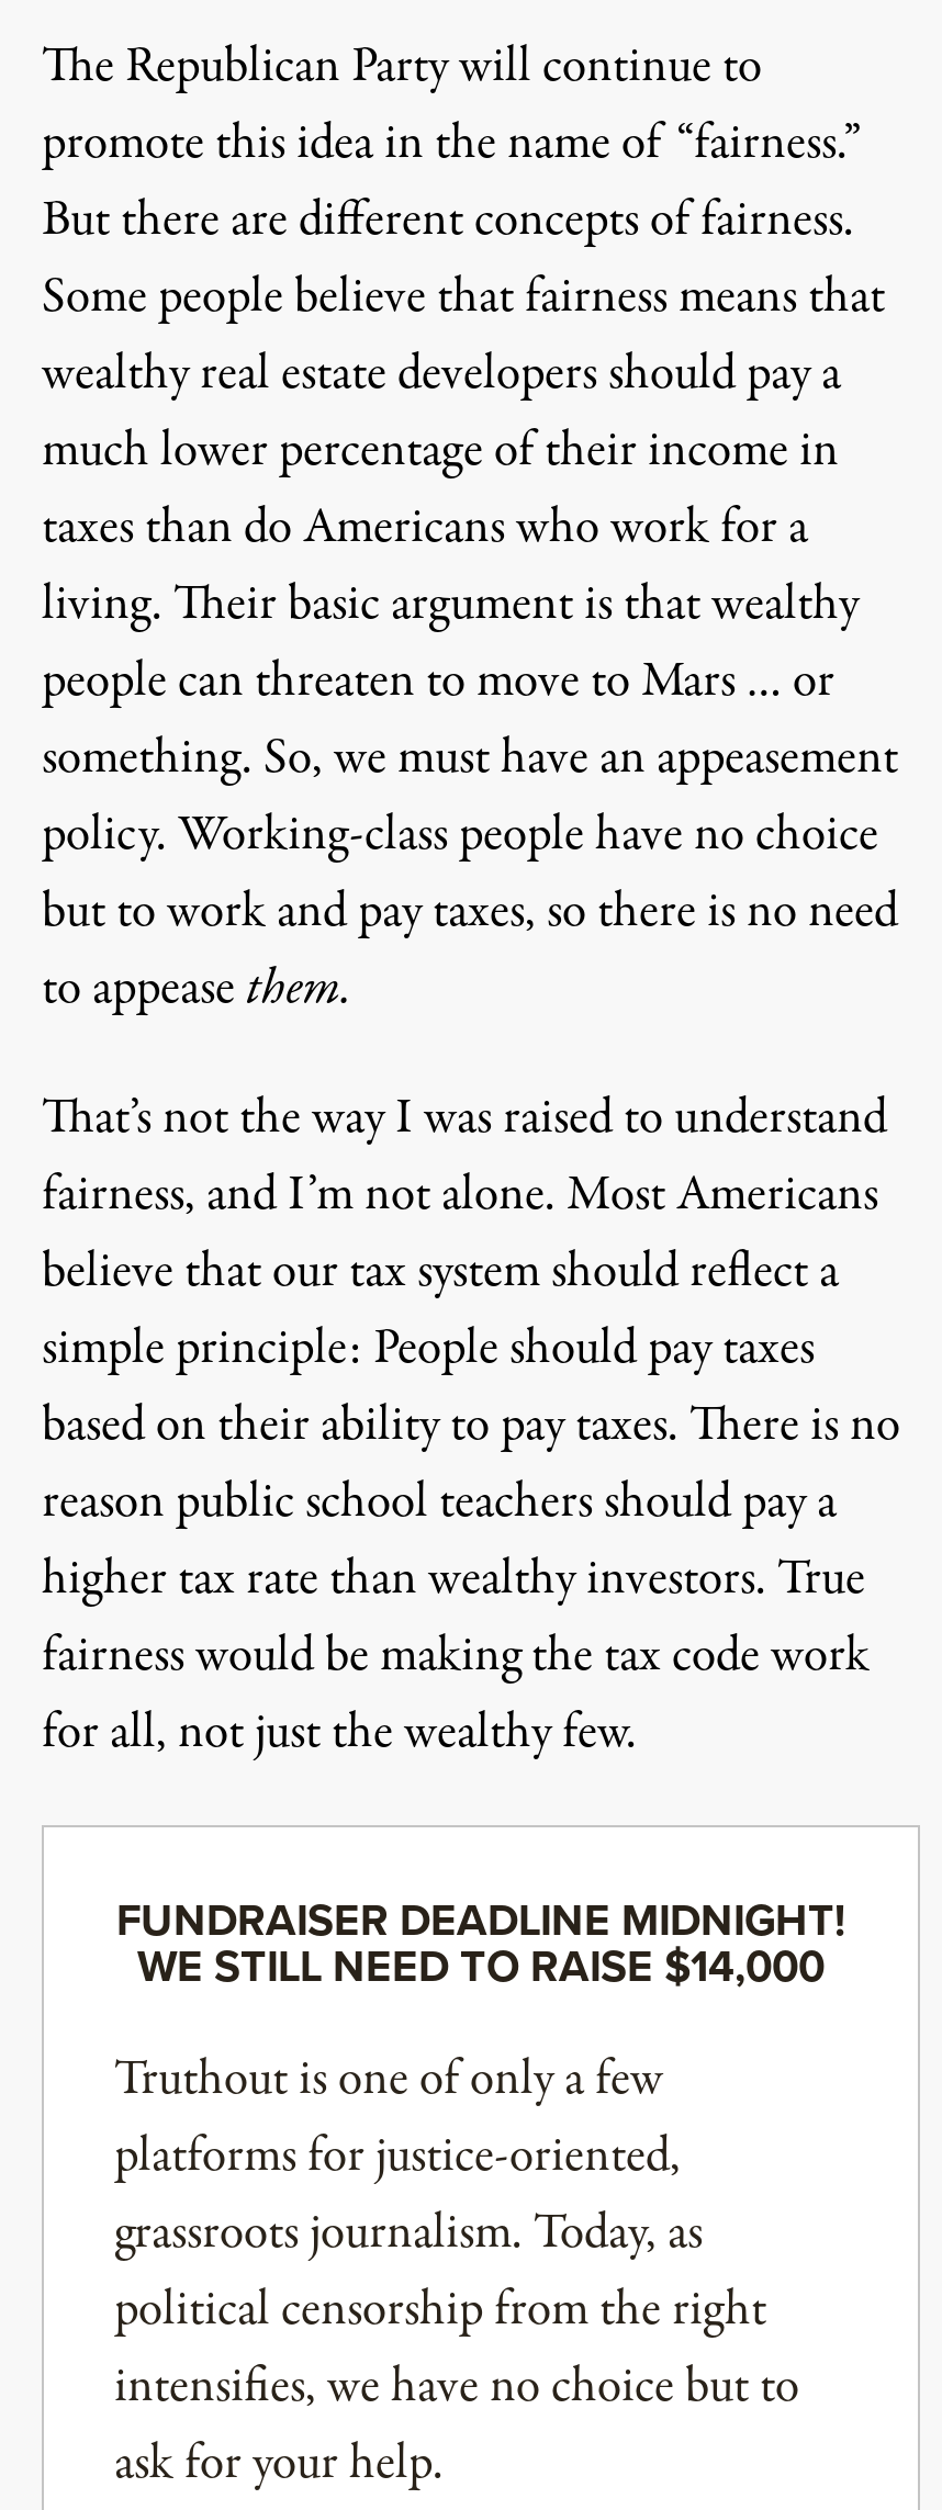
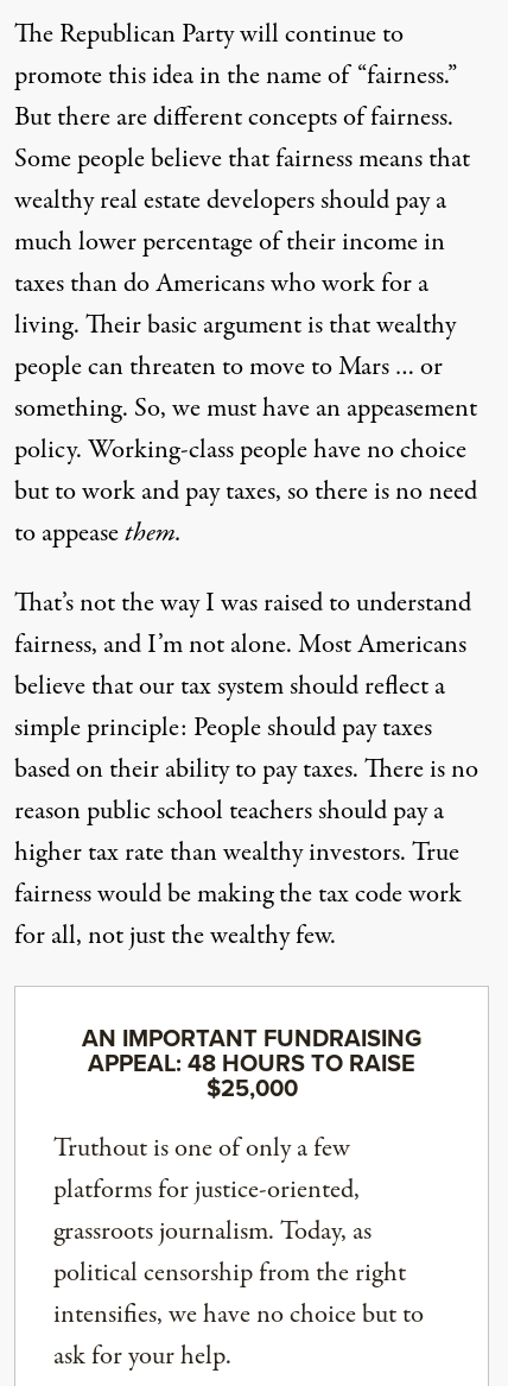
[116,1888,845,2000] FUNDRAISER DEADLINE MIDNIGHT! | WE STILL NEED TO RAISE $14,000 -> [82,1021,421,1105] AN IMPORTANT FUNDRAISING | APPEAL: 48 HOURS TO RAISE | $25,000

